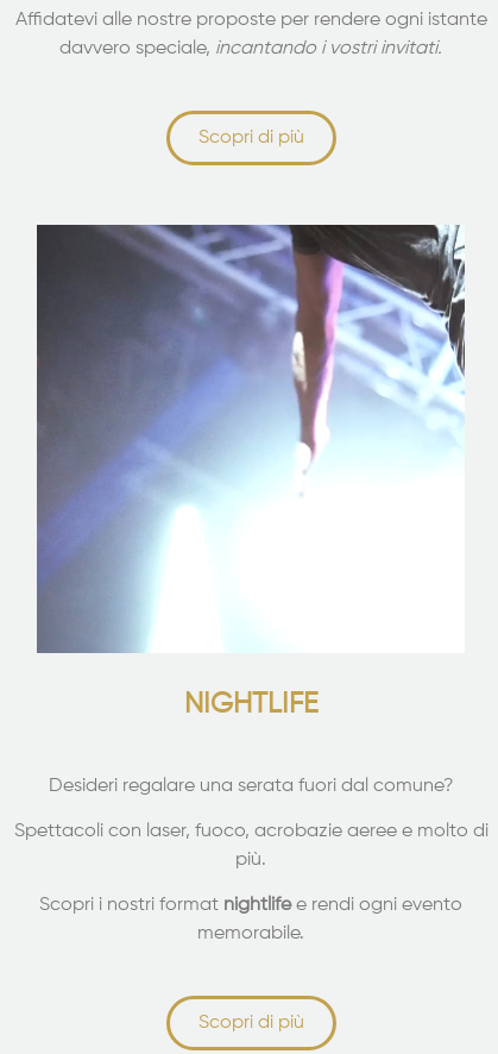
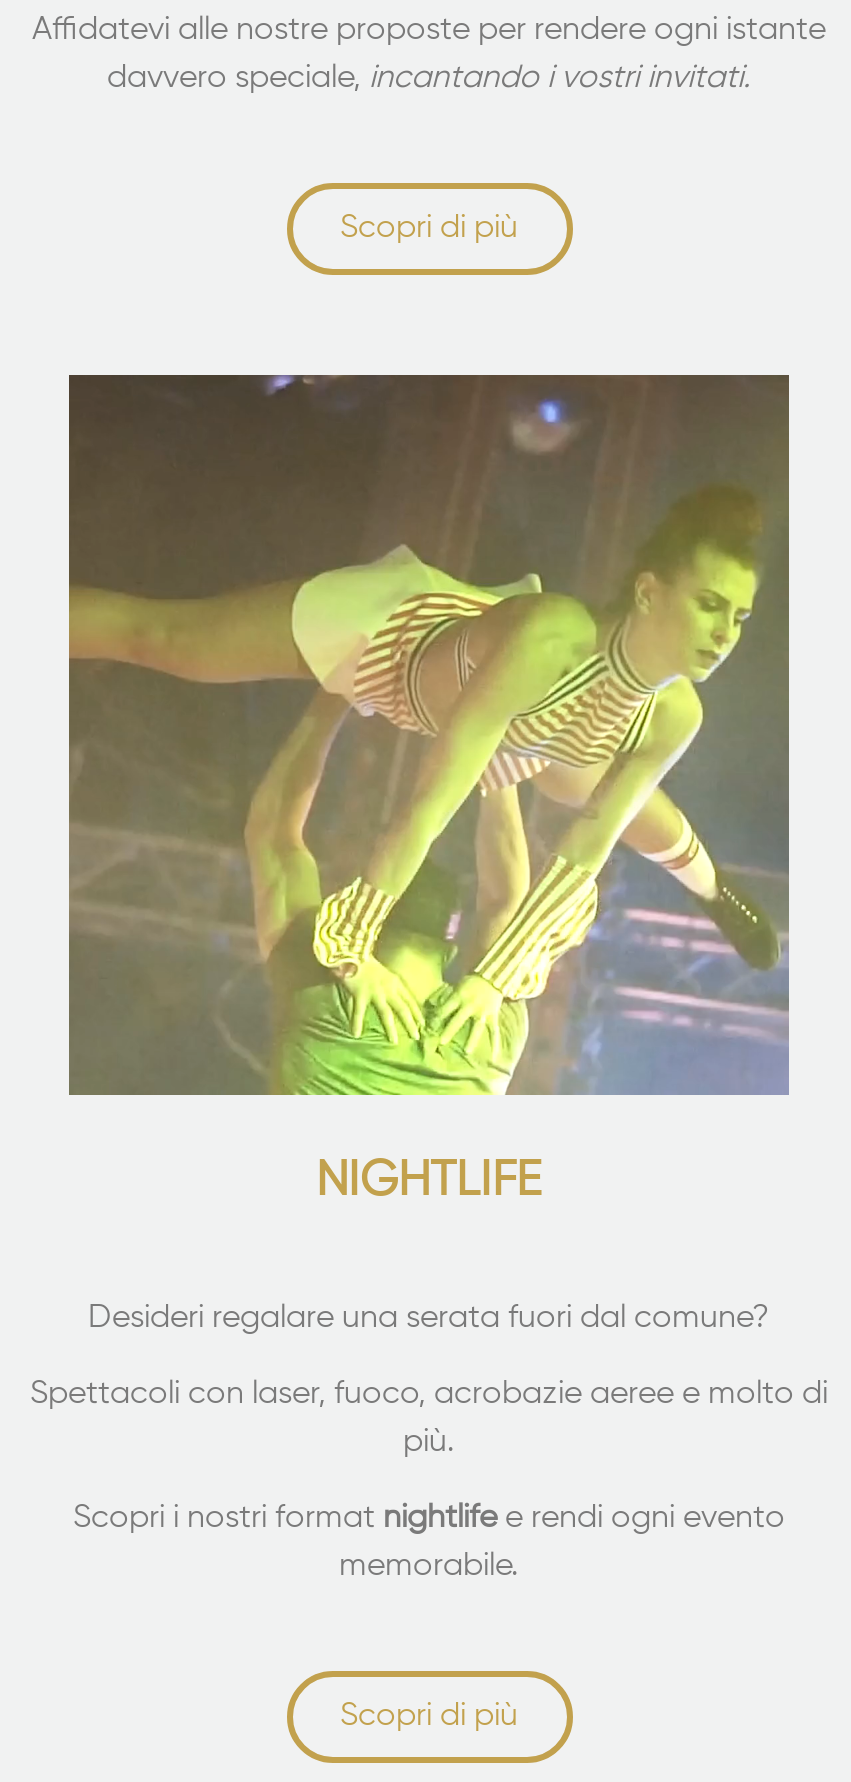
[36,224,466,654] [image] -> [67,373,791,1097] [image]

